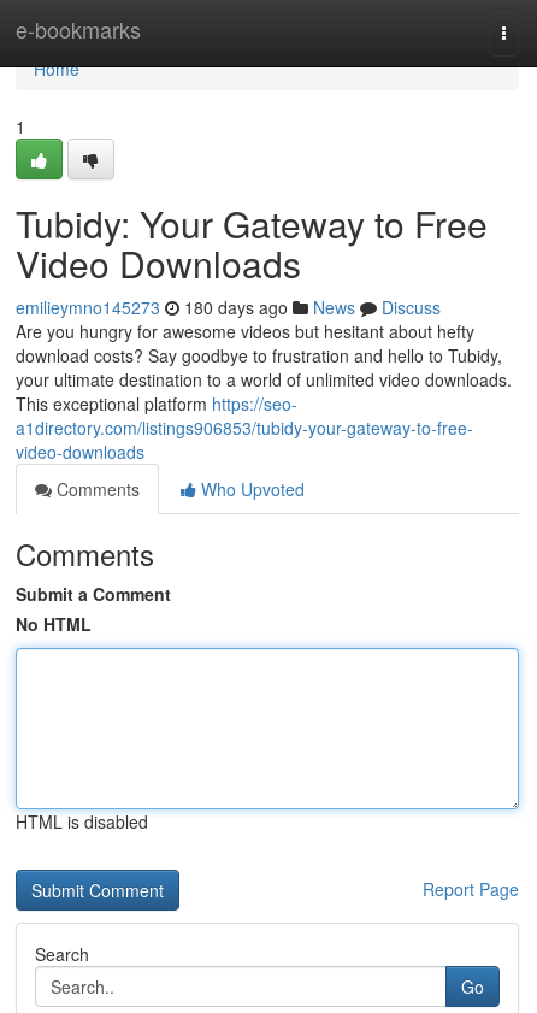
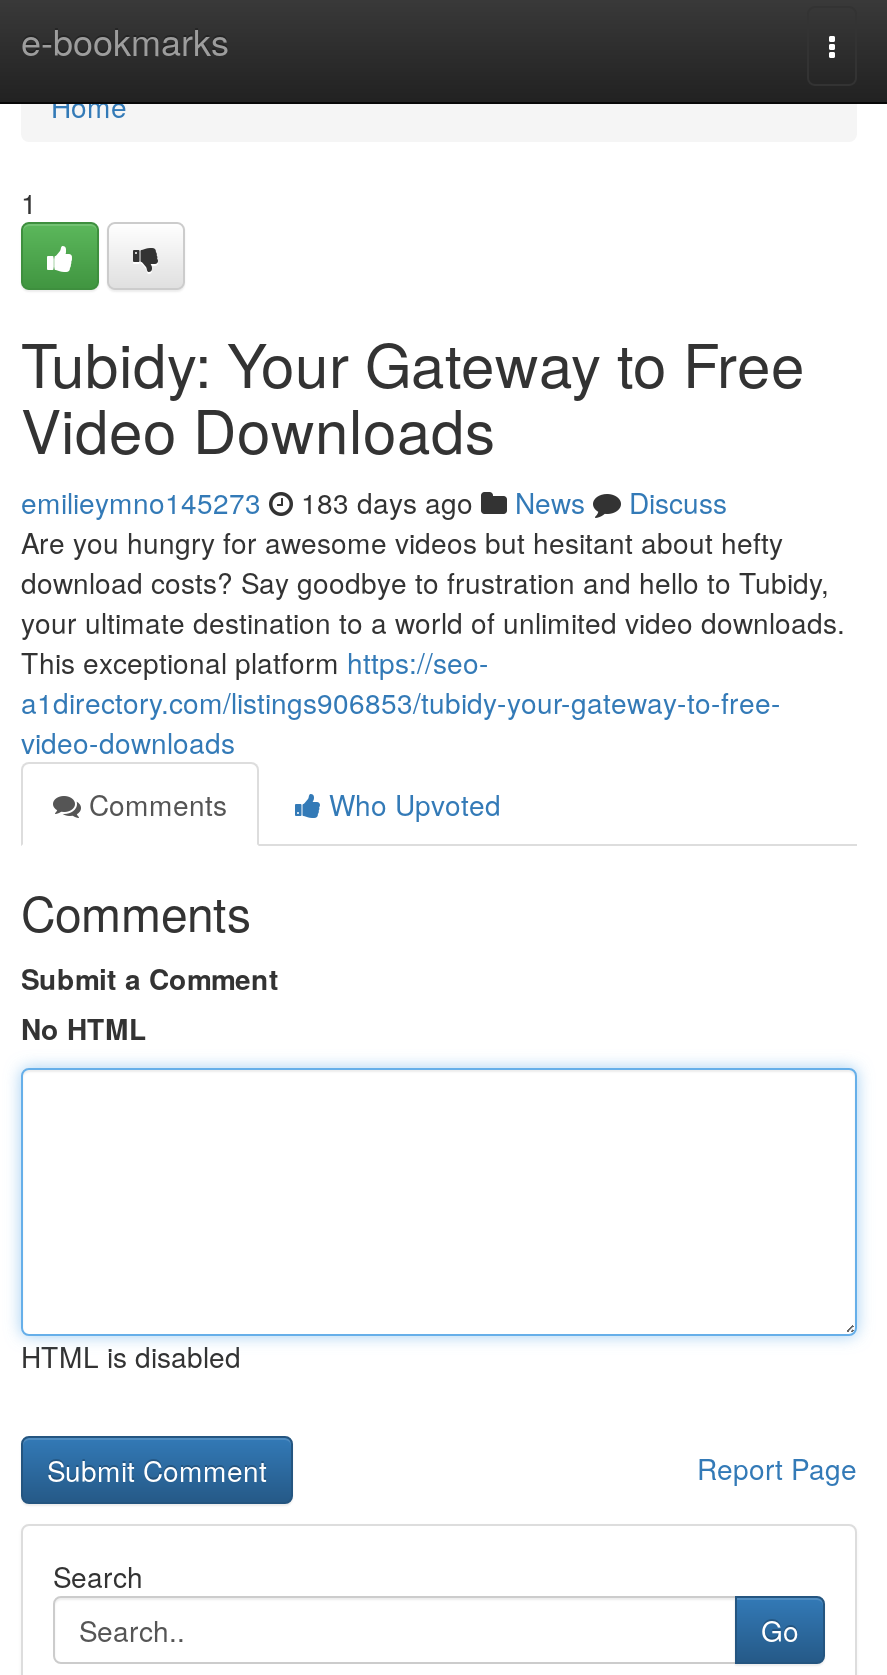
[16,295,441,319] emilieymno145273 180 days ago News Discuss -> [21,482,727,522] emilieymno145273 183 days ago News Discuss

